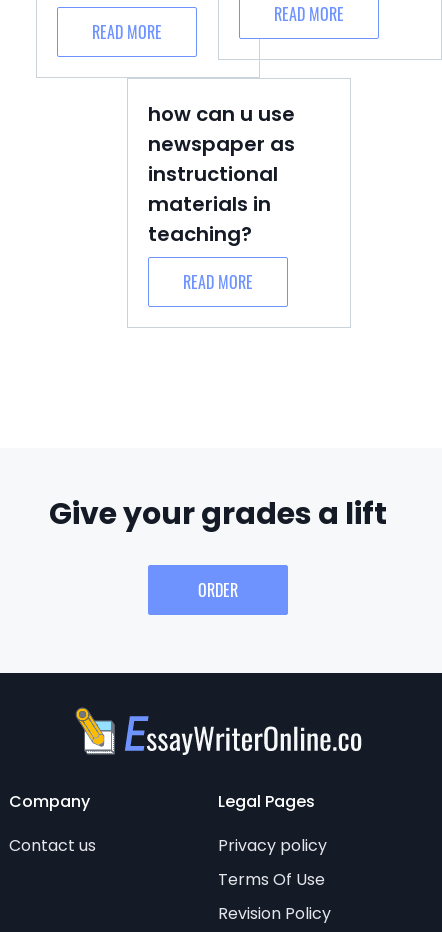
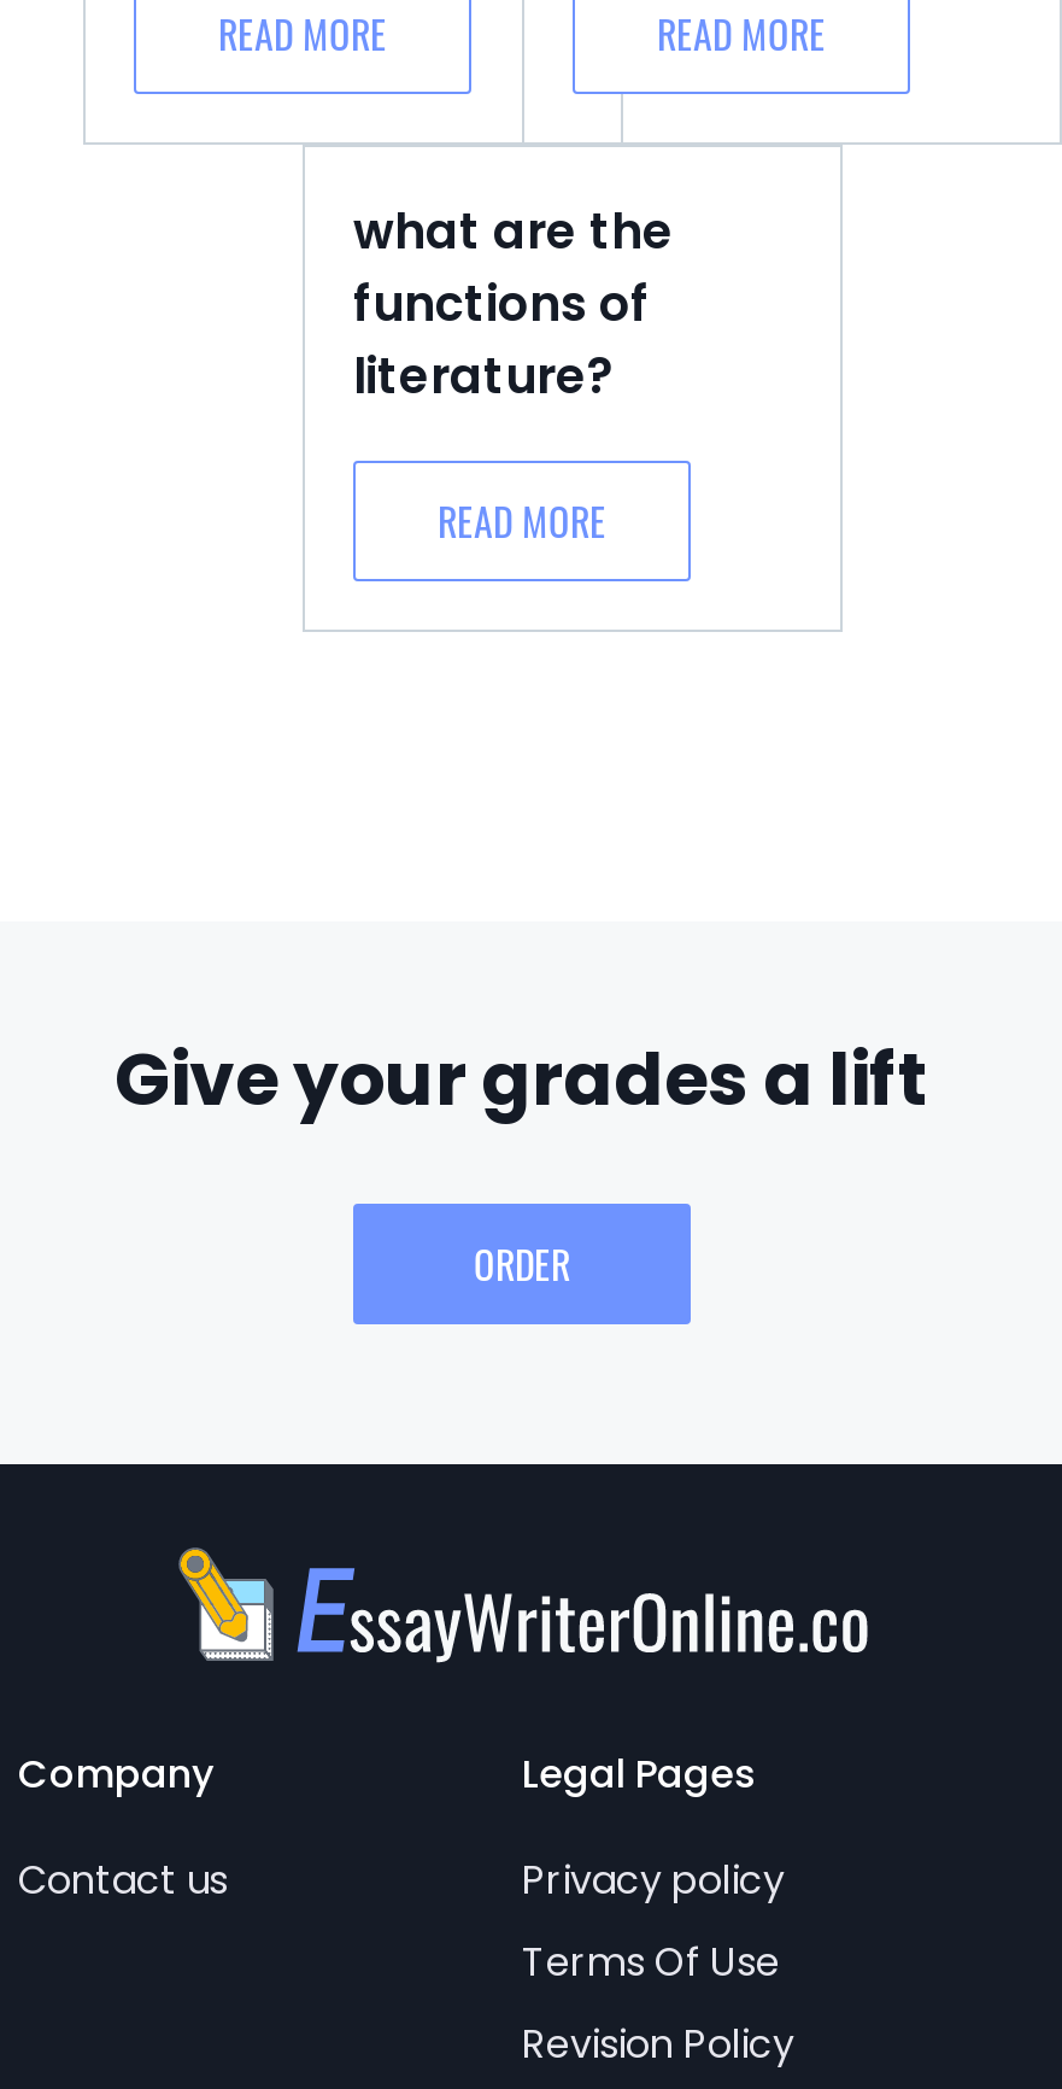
[148,100,295,248] how can u use | newspaper as | instructional | materials in | teaching? -> [353,198,674,410] what are the | functions of | literature?

